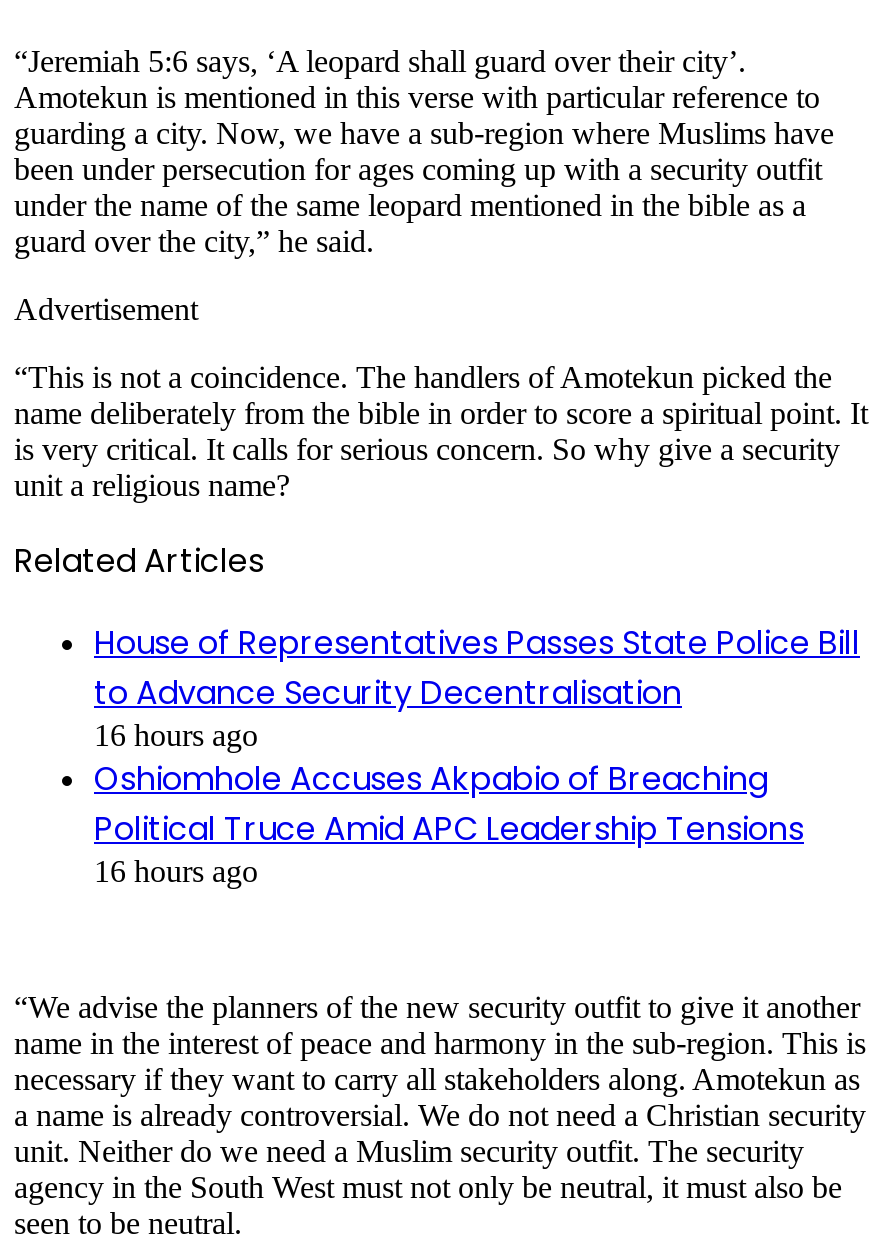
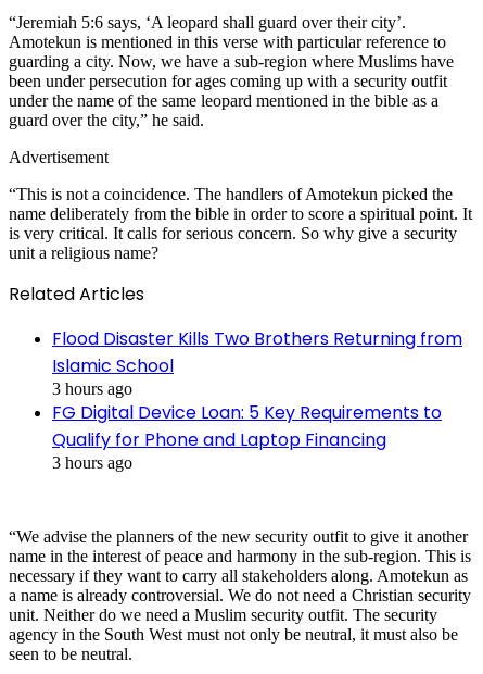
[94,619,860,887] House of Representatives Passes State Police Bill | to Advance Security Decentralisation | 16 hours ago | Oshiomhole Accuses Akpabio of Breaching | Political Truce Amid APC Leadership Tensions | 16 hours ago -> [52,326,462,471] Flood Disaster Kills Two Brothers Returning from | Islamic School | 3 hours ago | FG Digital Device Loan: 5 Key Requirements to | Qualify for Phone and Laptop Financing | 3 hours ago

